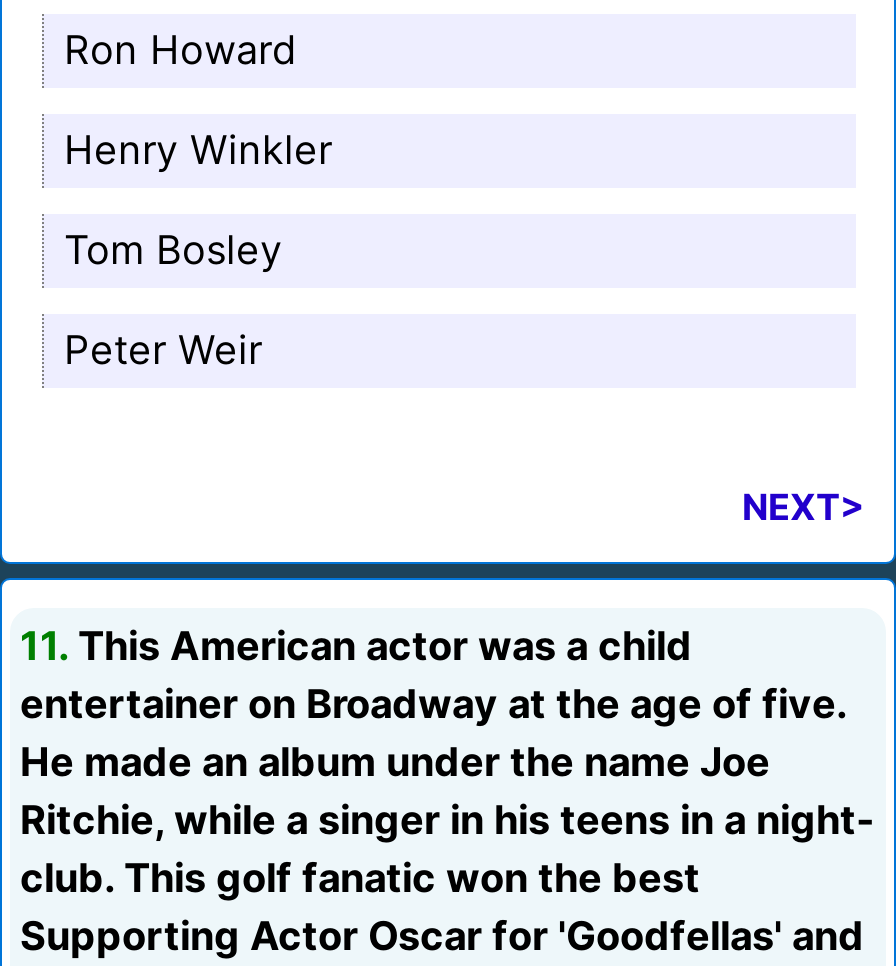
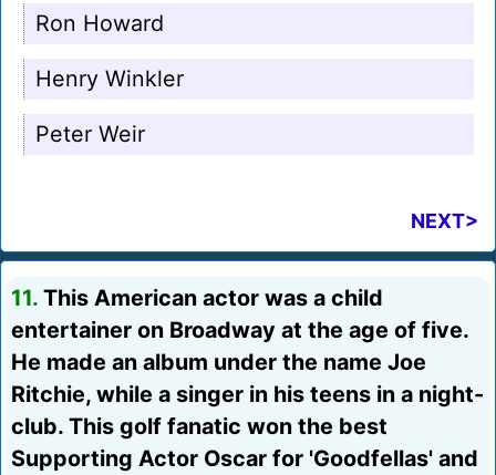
[64,226,282,274] Tom Bosley -> none

